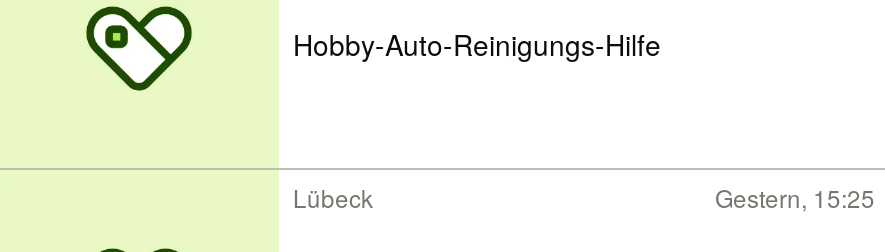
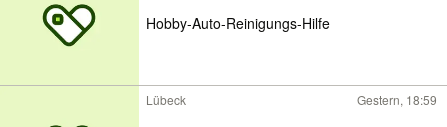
[715,180,875,214] Gestern, 15:25 -> [357,91,437,108] Gestern, 18:59

